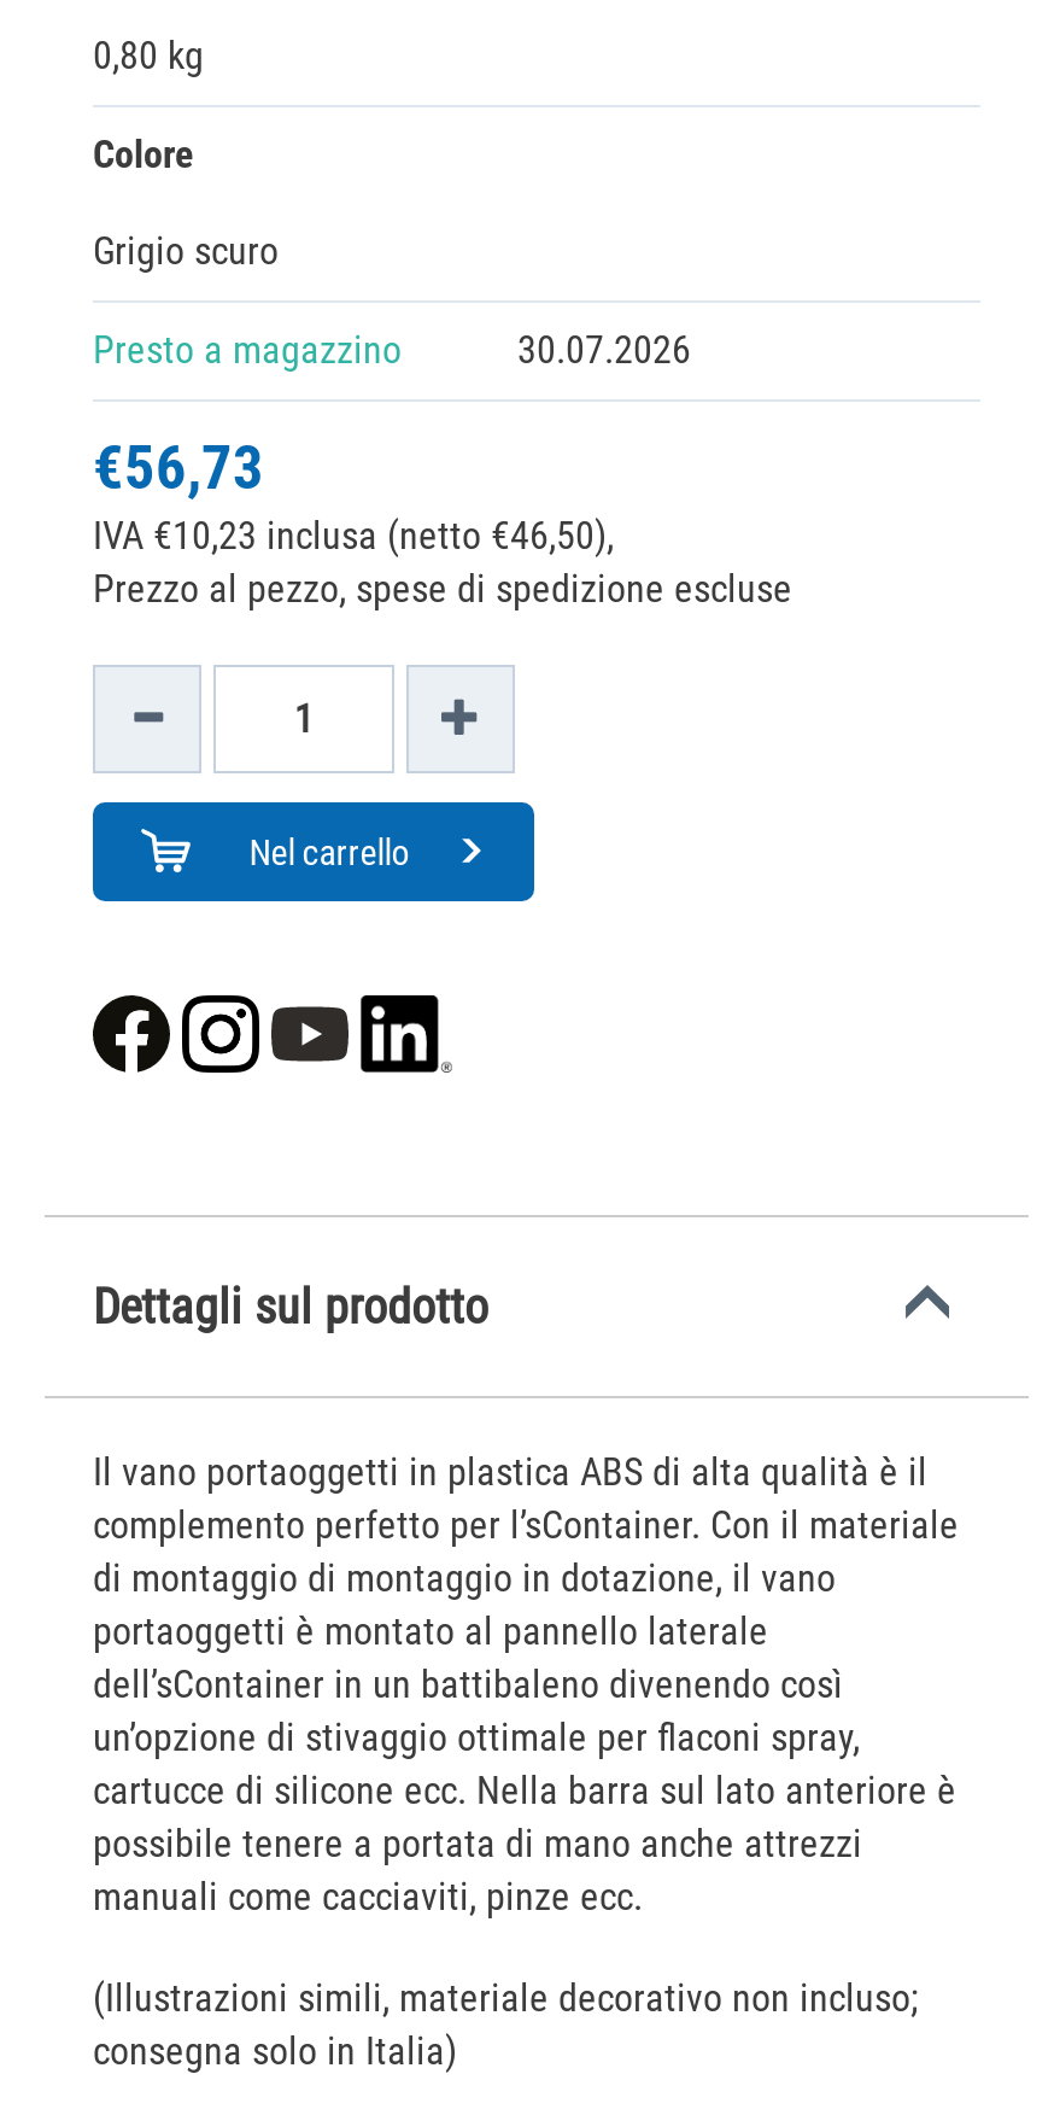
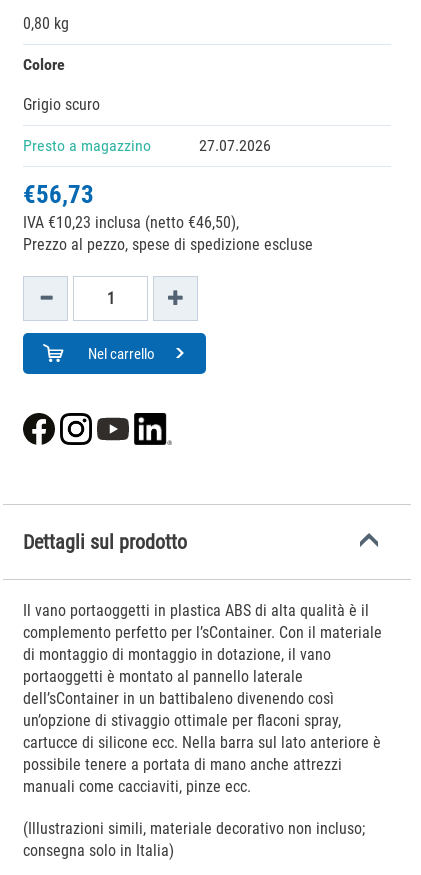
[517,327,691,373] 30.07.2026 -> [199,136,271,155] 27.07.2026

